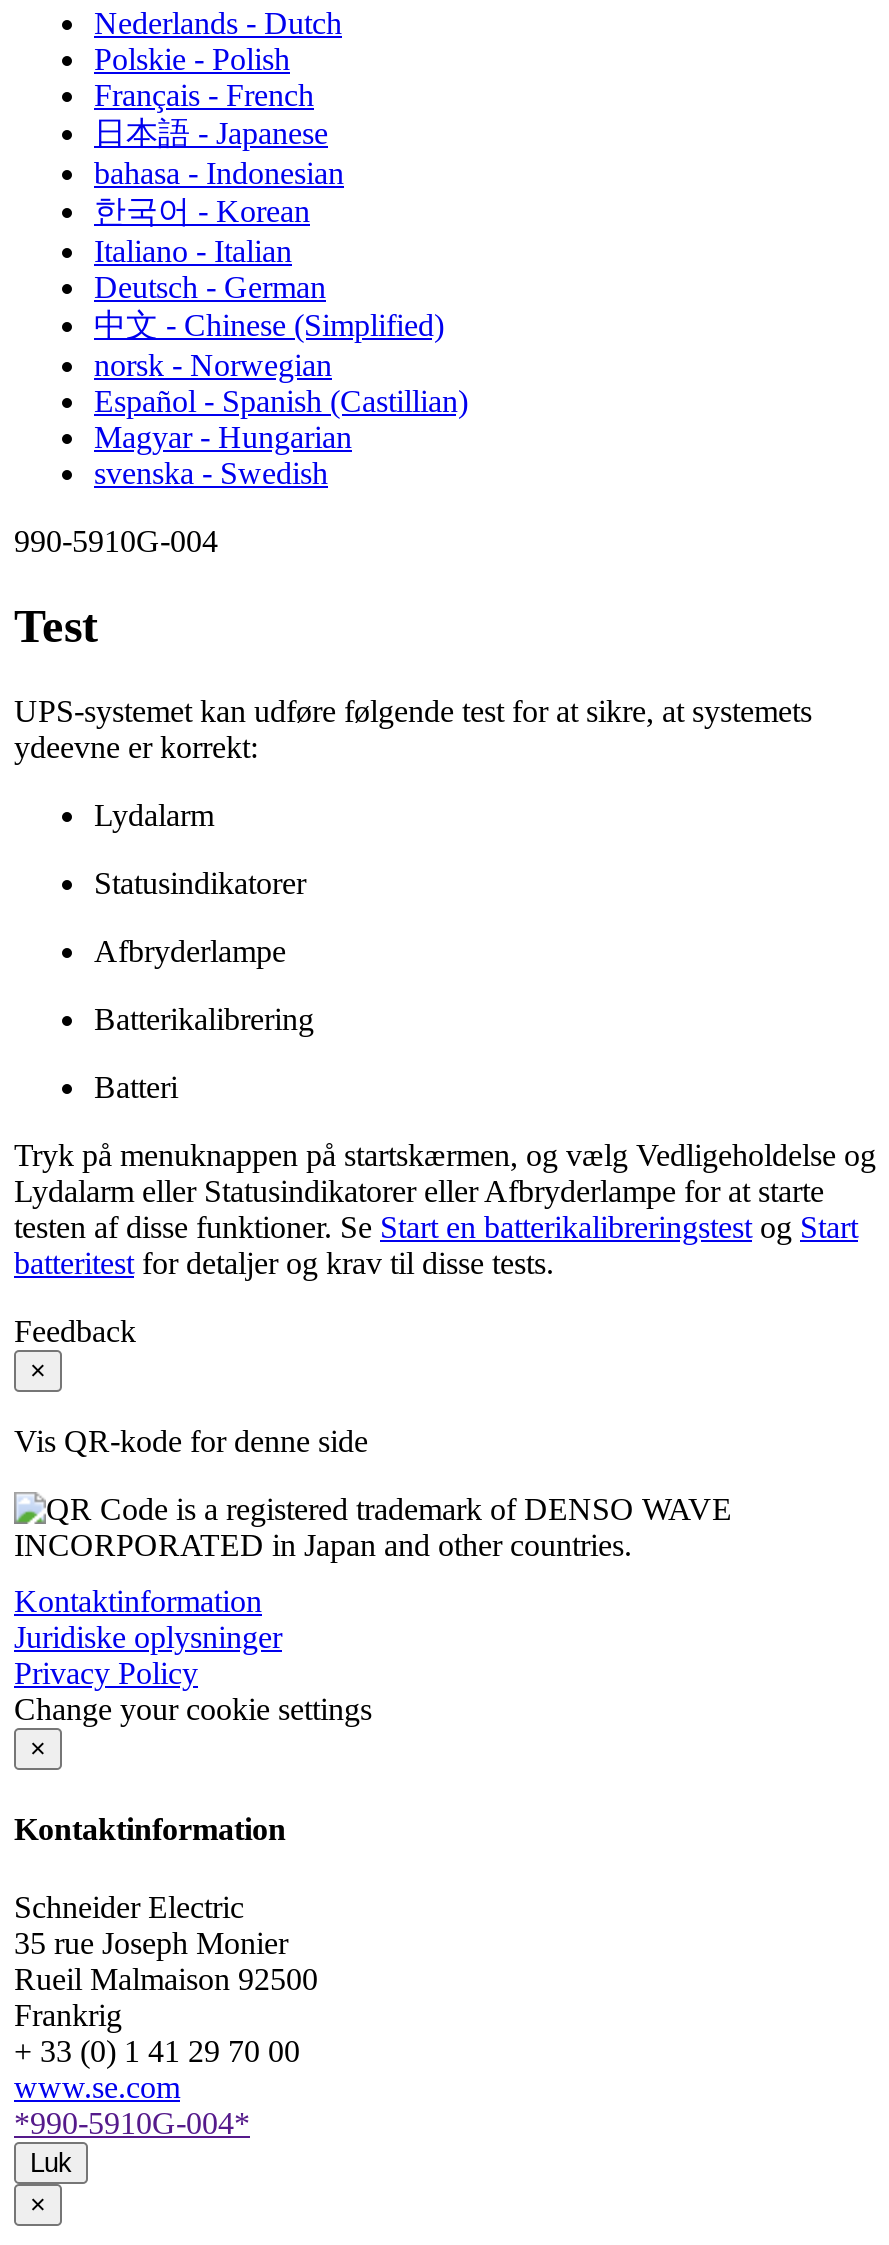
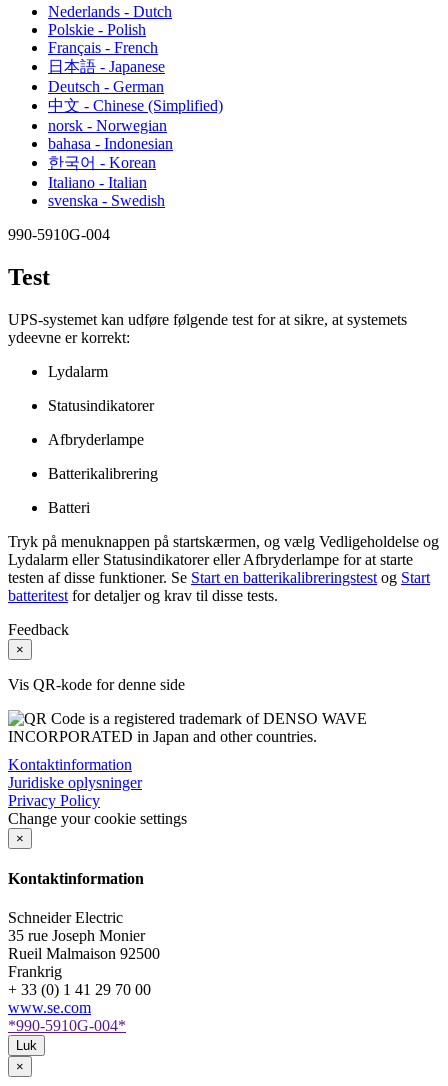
moved [94,156,344,268] -> [48,135,173,191]: bahasa - Indonesian | 한국어 - Korean | Italiano - Italian
moved [94,270,444,382] -> [48,78,223,134]: Deutsch - German | 中文 - Chinese (Simplified) | norsk - Norwegian
[94,384,468,454] Español - Spanish (Castillian) | Magyar - Hungarian -> none

